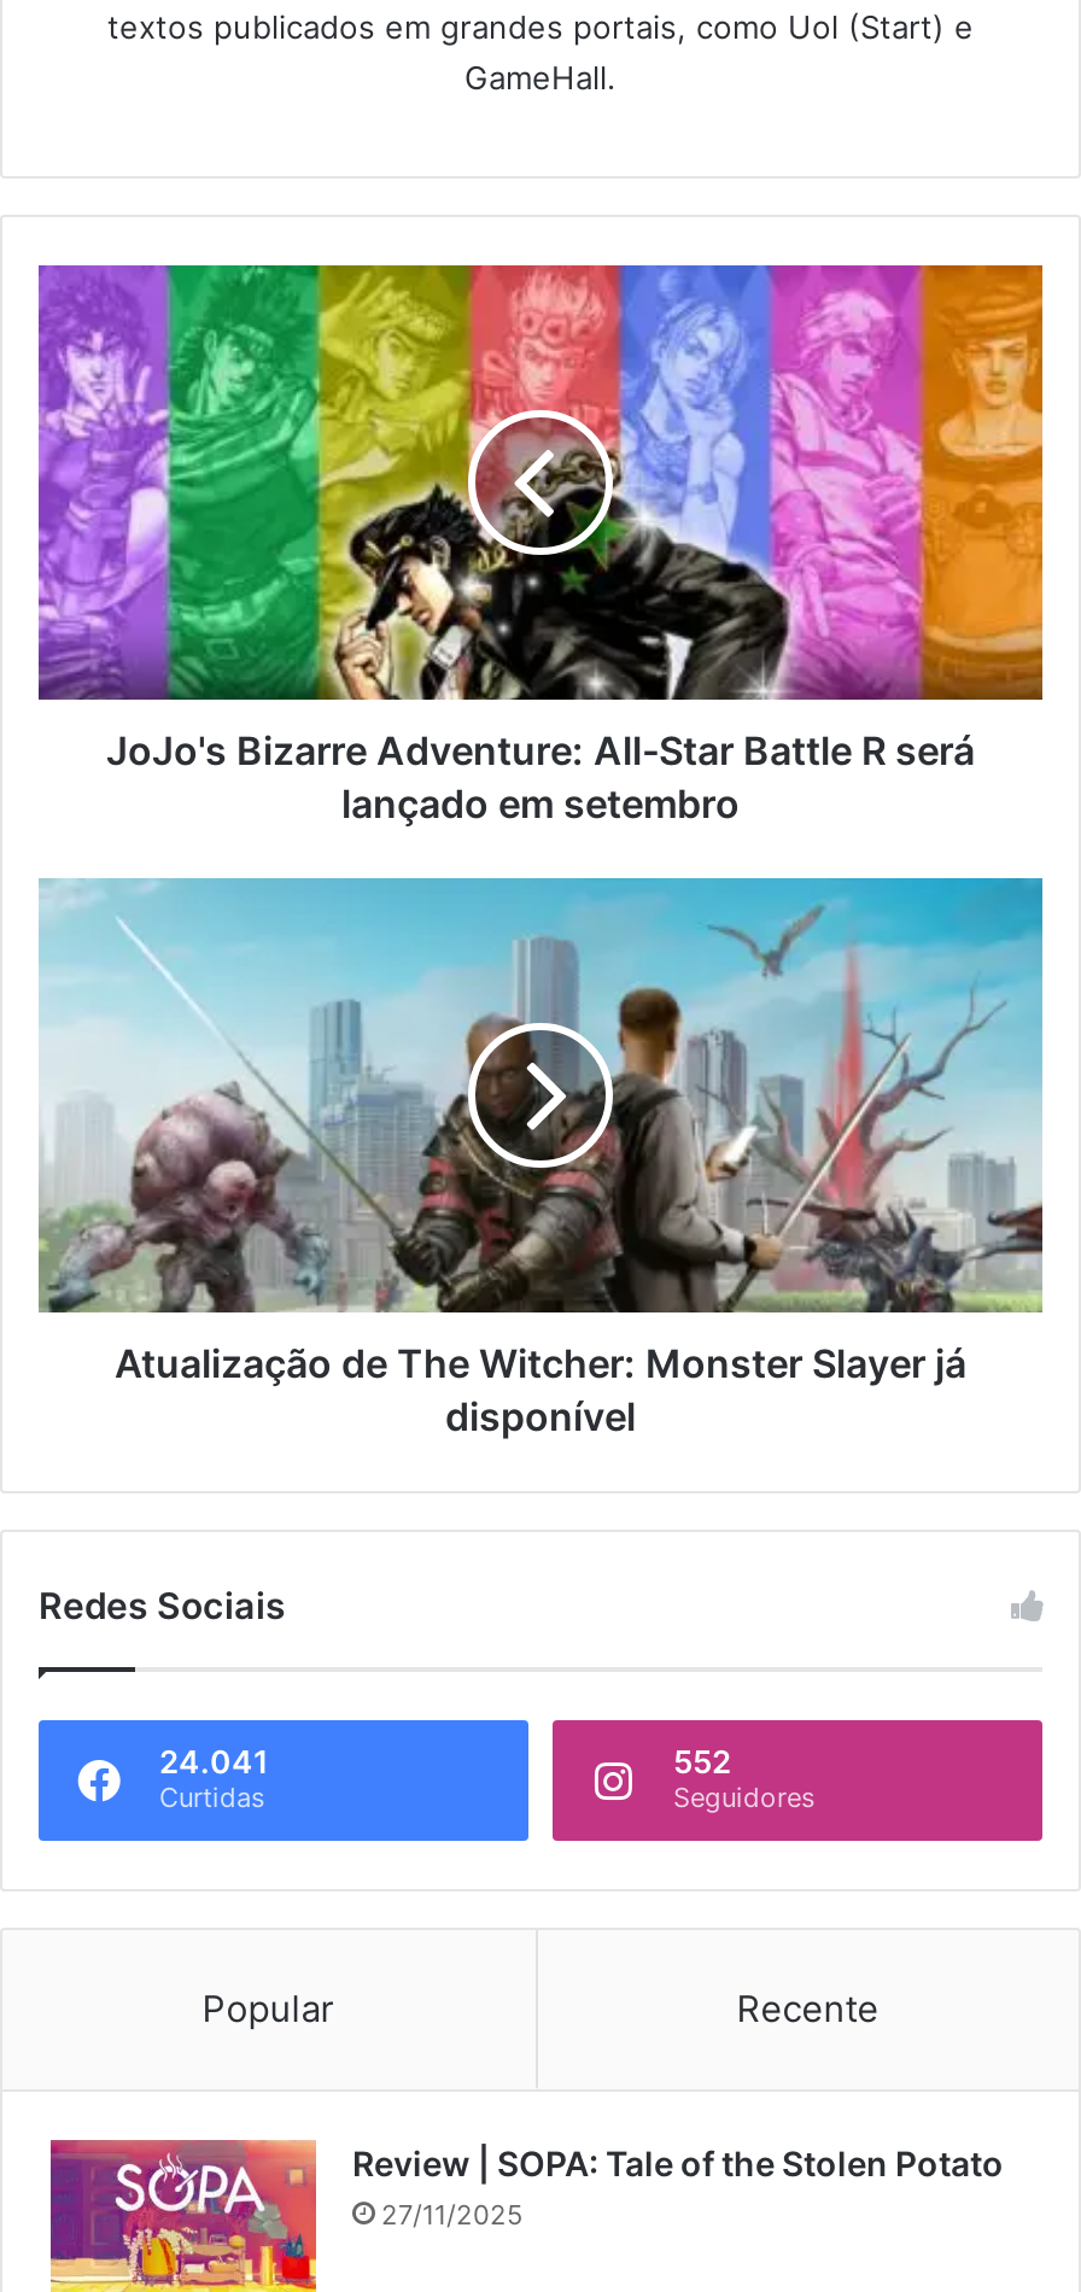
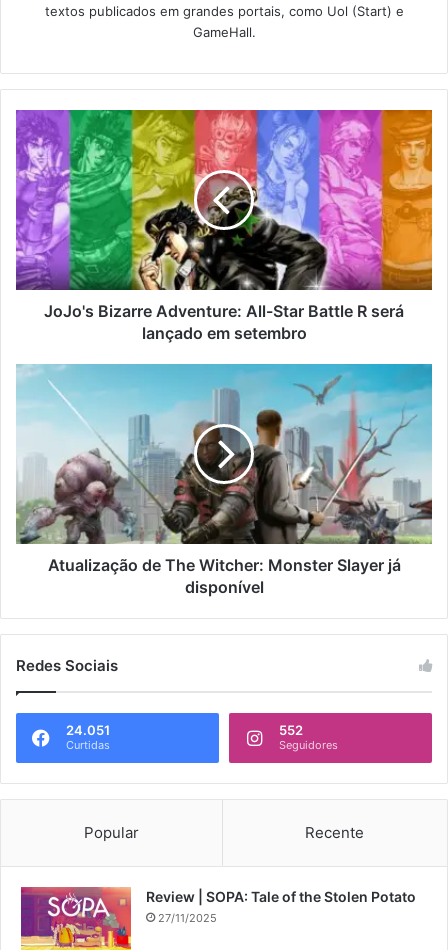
[159,1742,268,1781] 24.041 -> [66,722,110,738] 24.051

